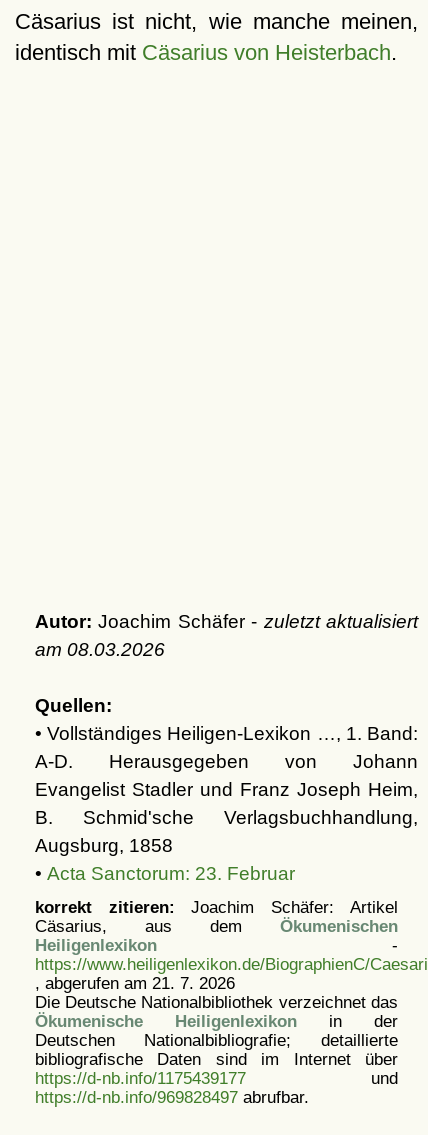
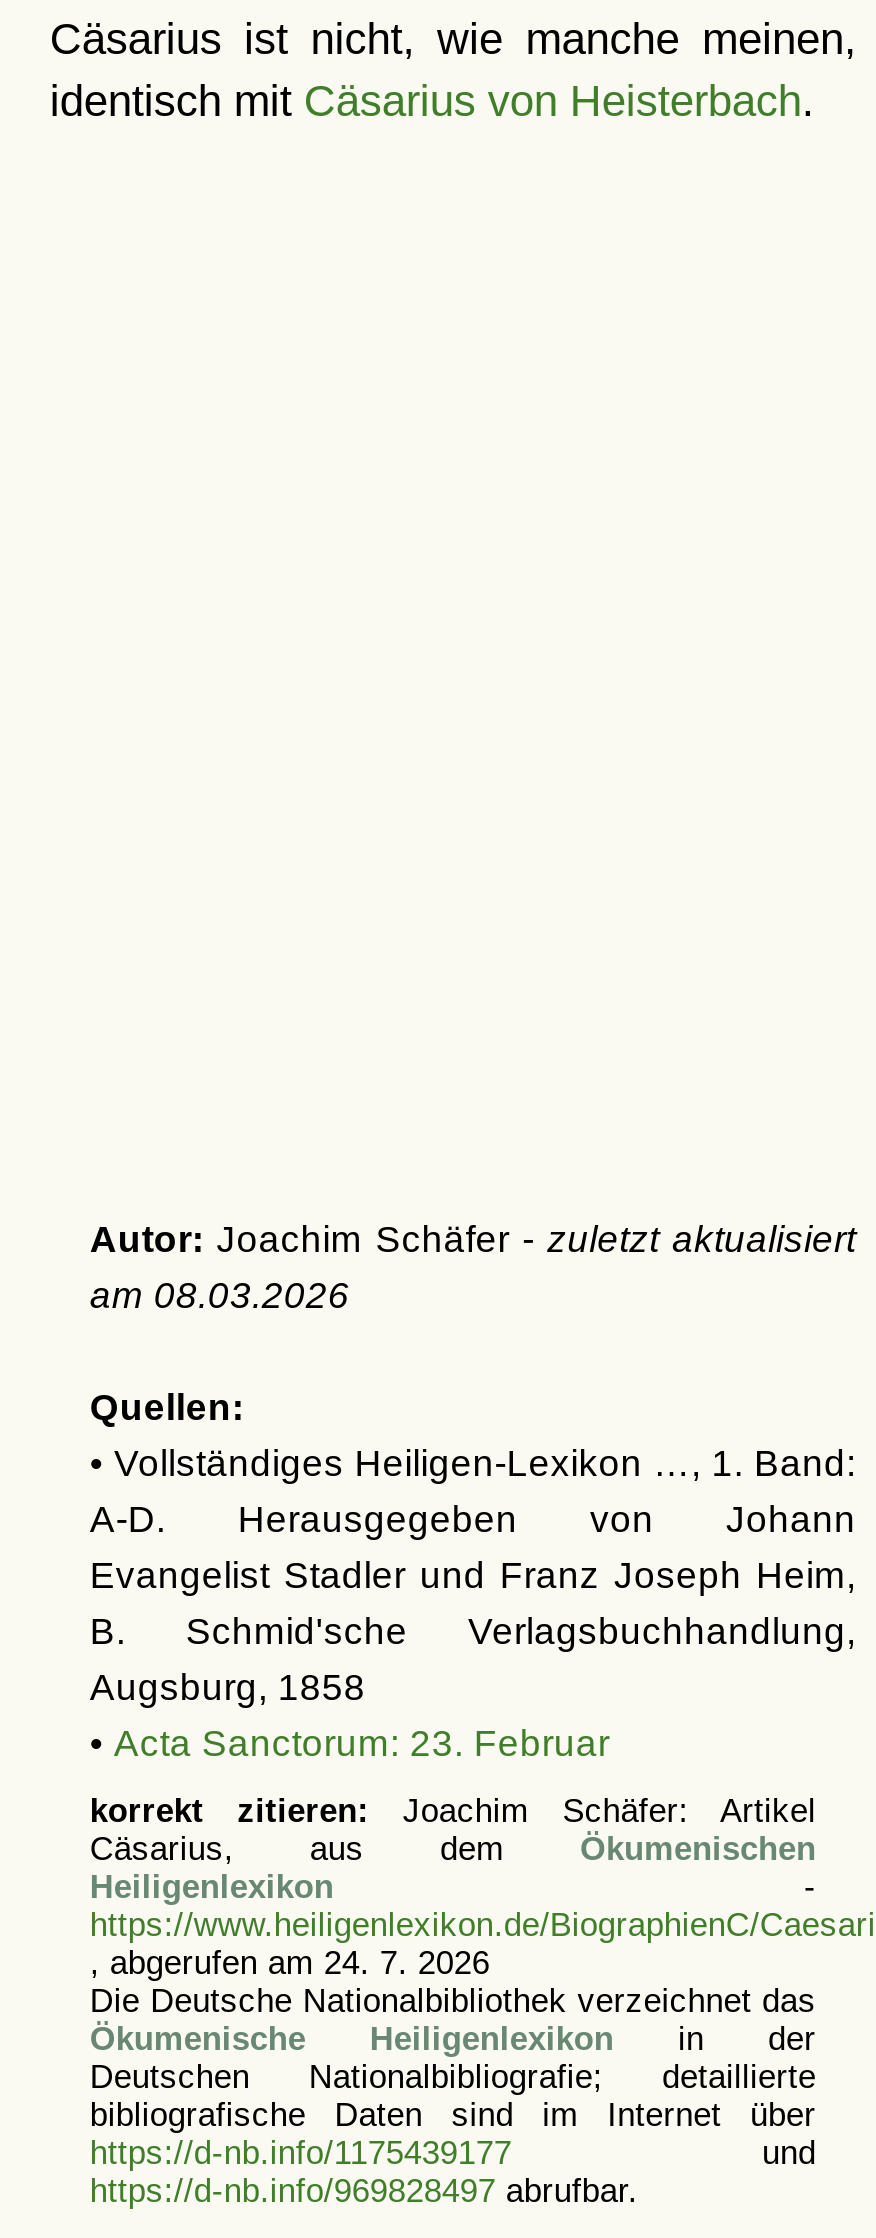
[35,974,235,992] , abgerufen am 21. 7. 2026 -> [90,1944,490,1980] , abgerufen am 24. 7. 2026

